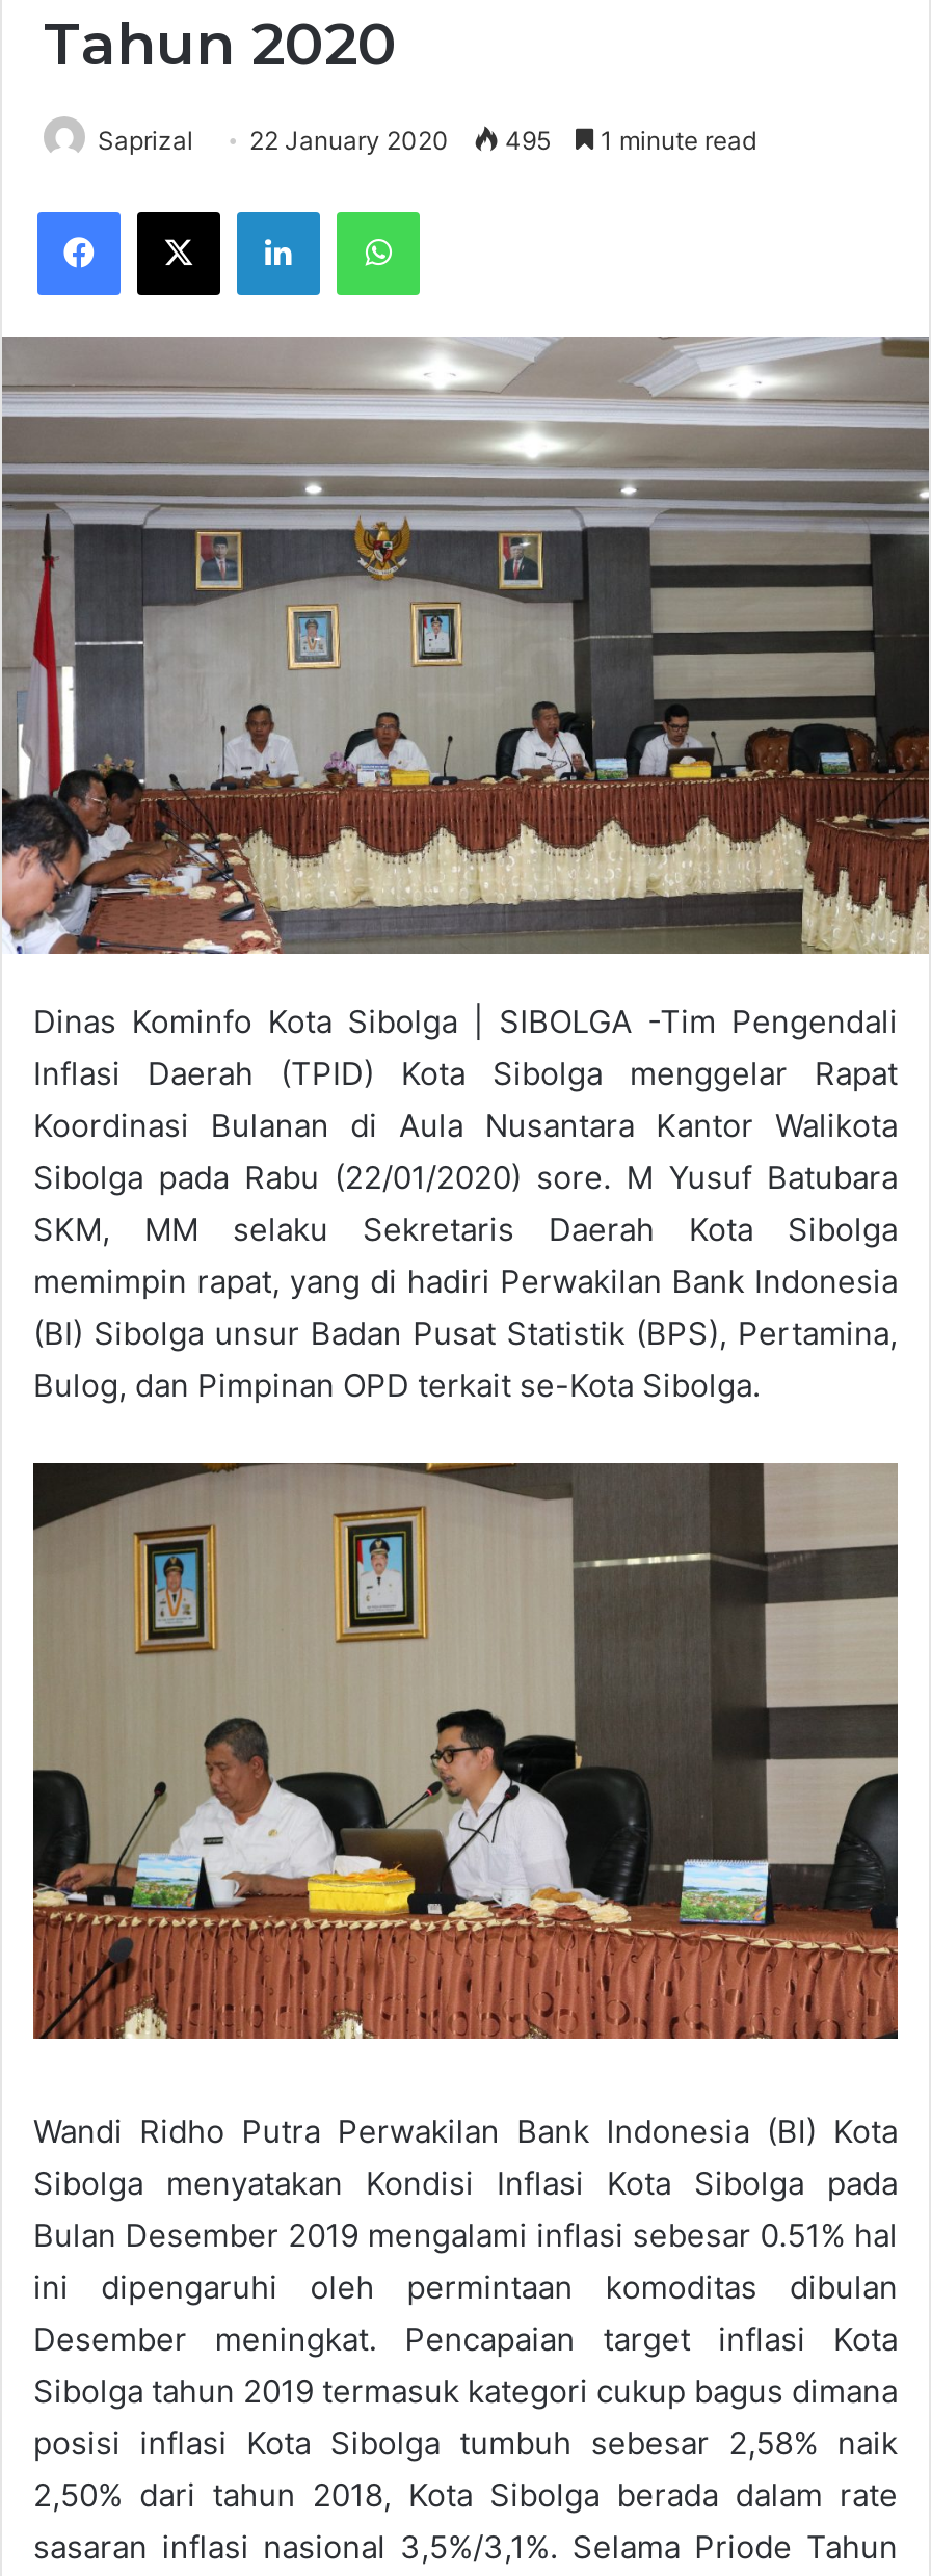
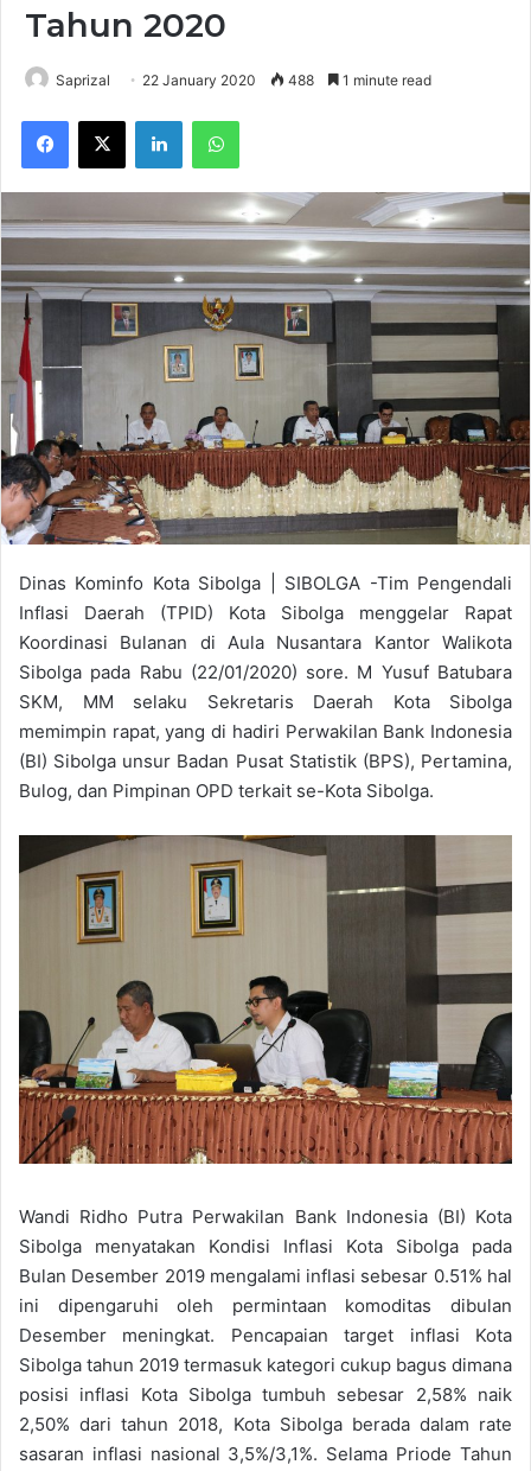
[98,124,756,155] Saprizal 22 January 2020 495 1 minute read -> [56,71,431,88] Saprizal 22 January 2020 488 1 minute read

